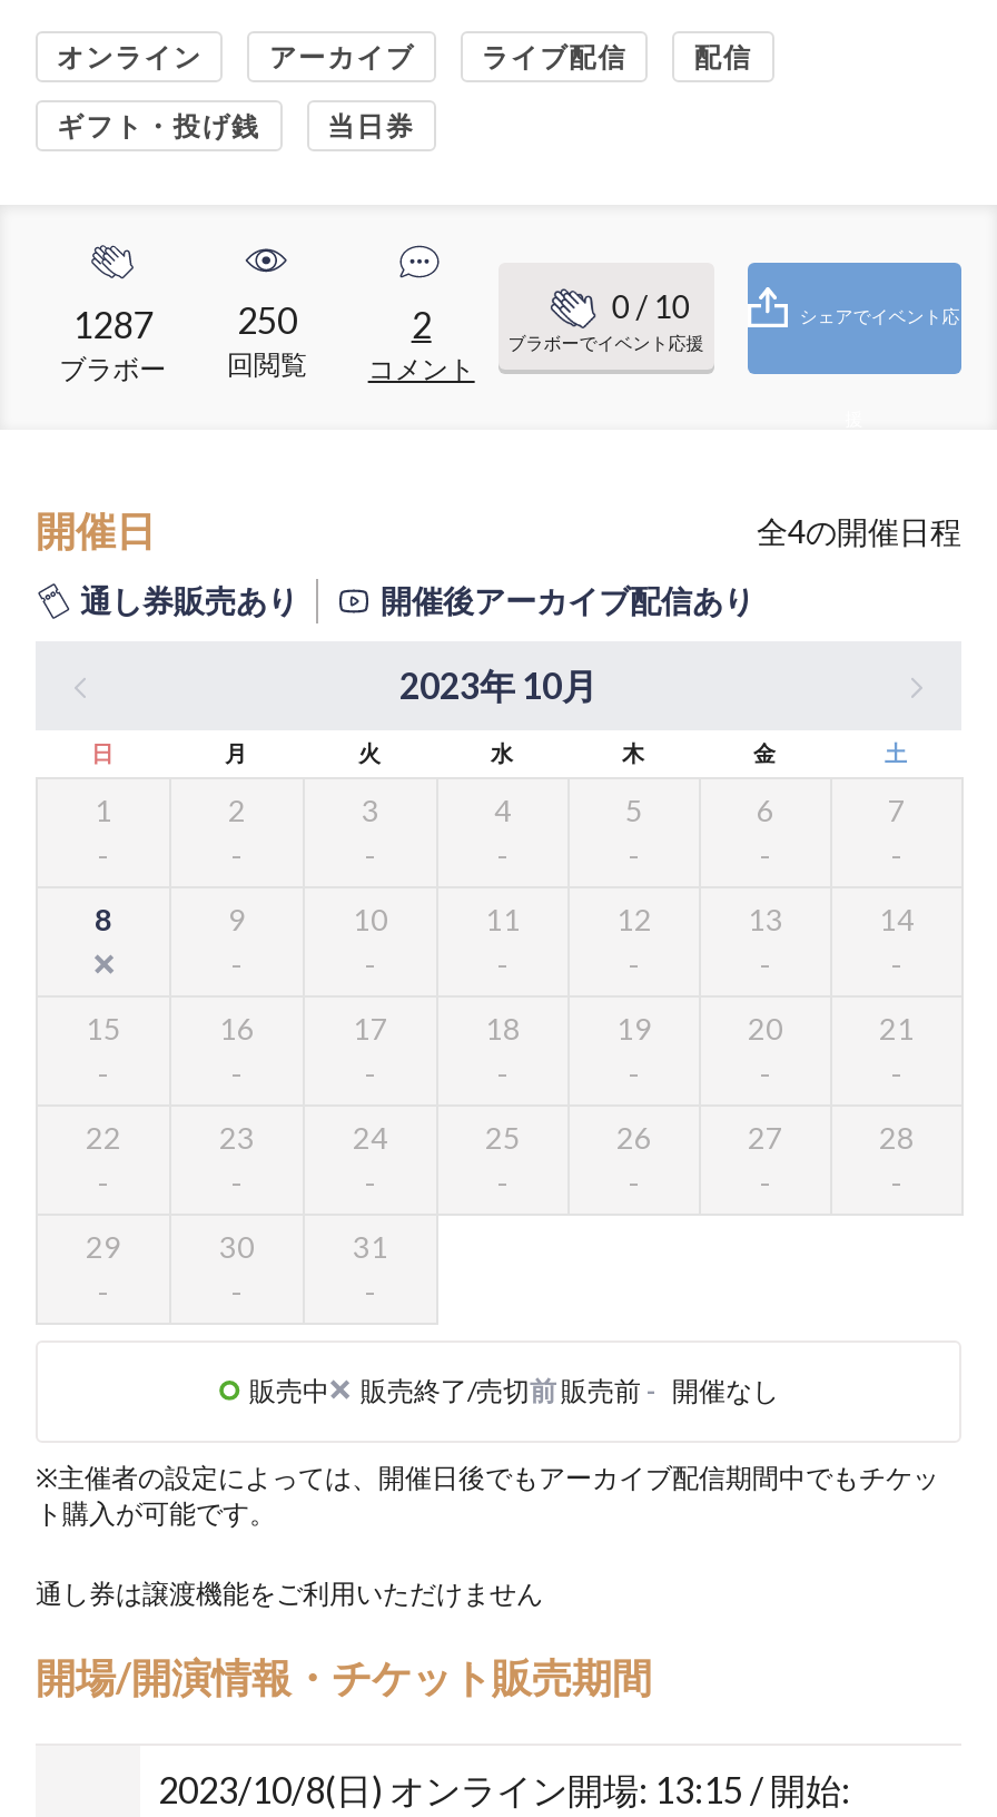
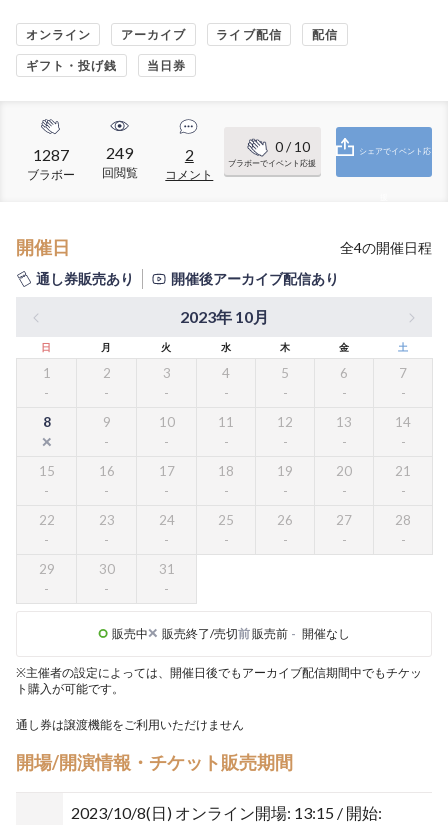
[73,298,297,344] 1287 250 -> [33,143,133,163] 1287 249

